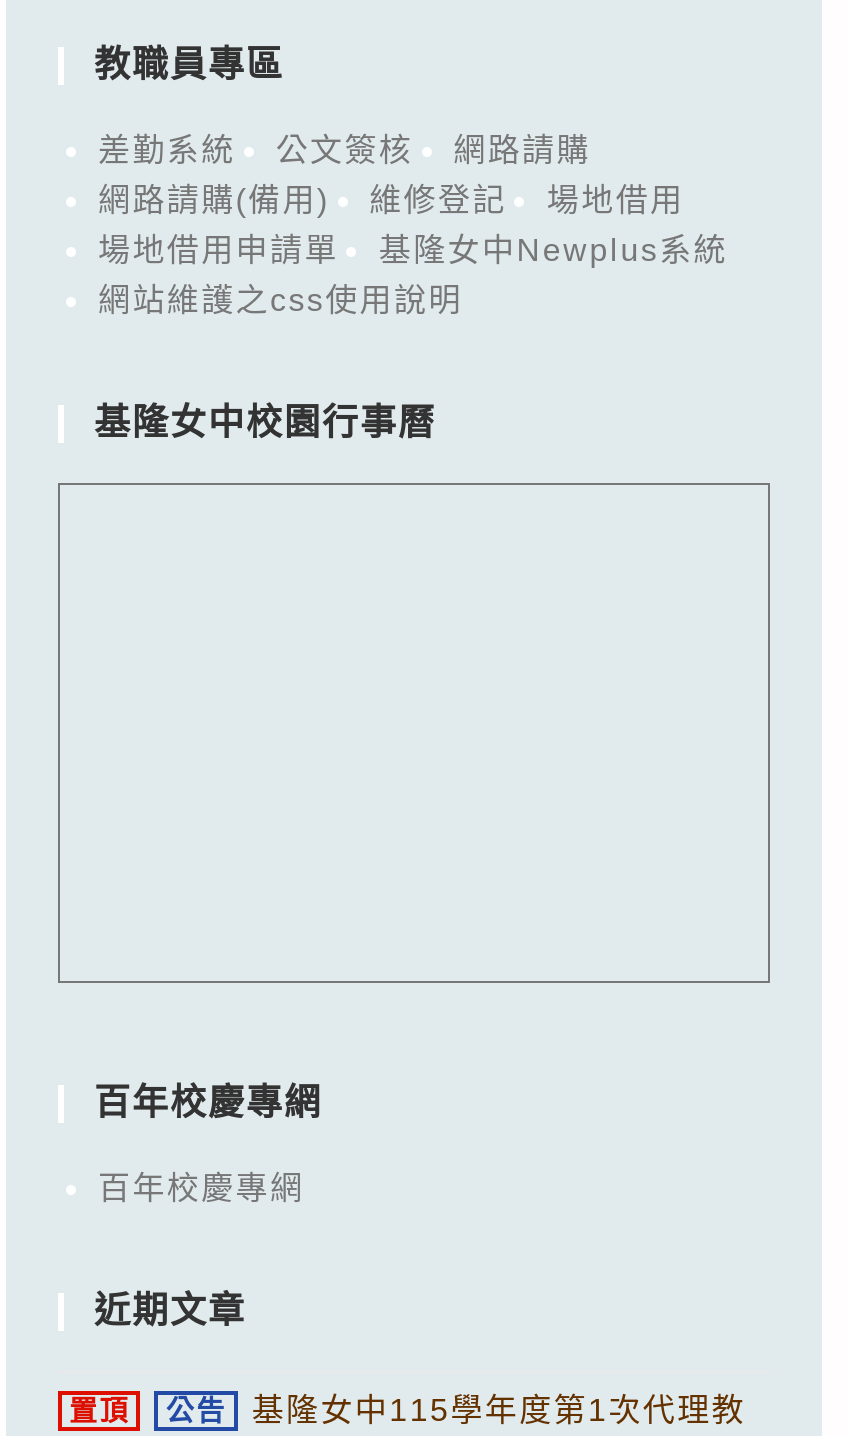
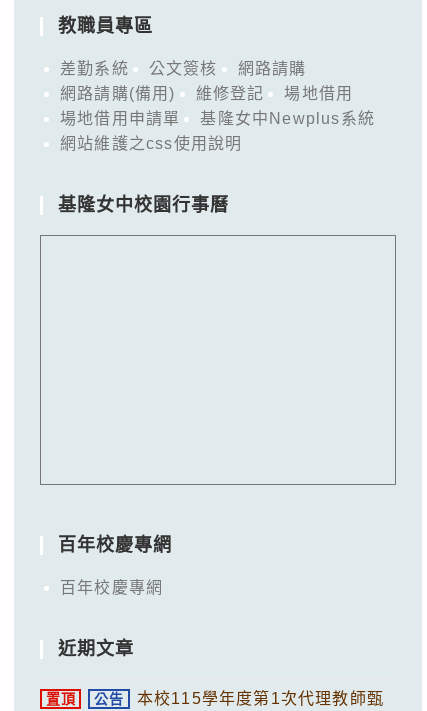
[252,1393,746,1427] 基隆女中115學年度第1次代理教 -> [137,690,384,707] 本校115學年度第1次代理教師甄

